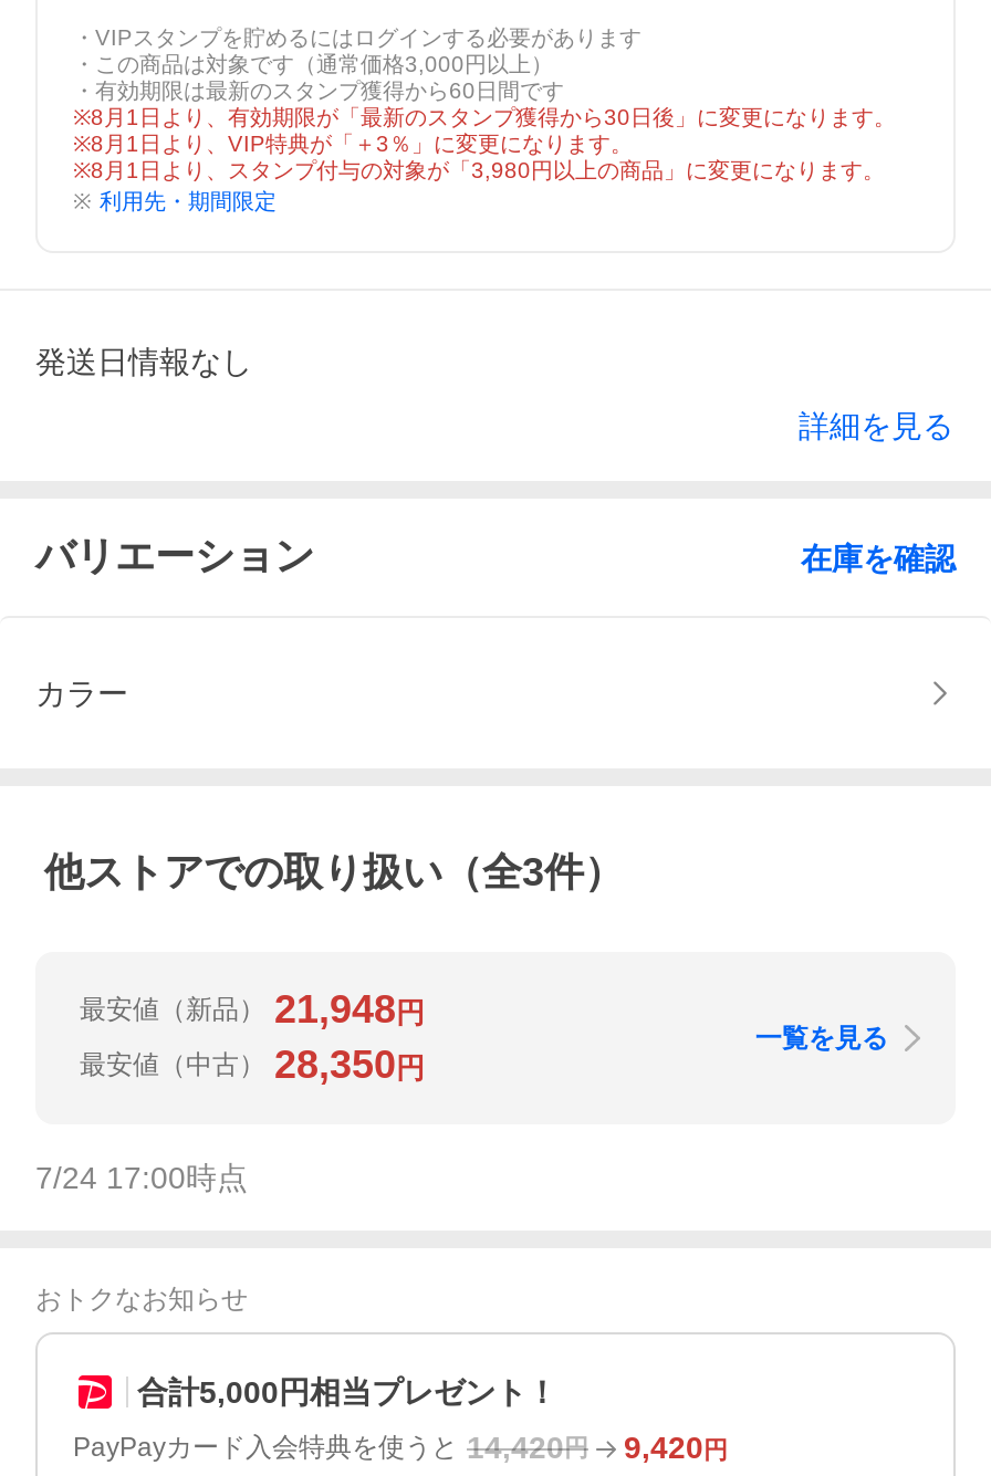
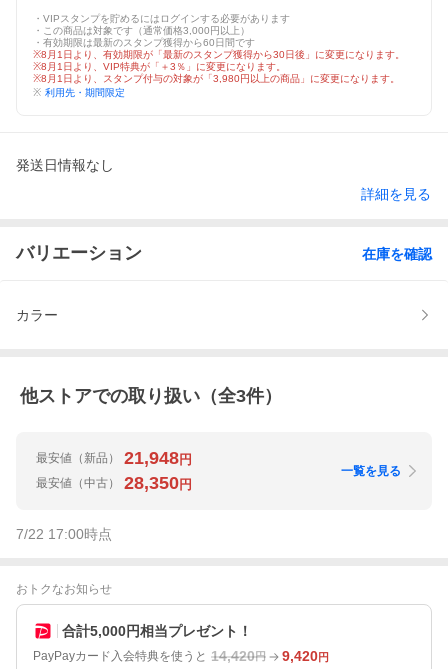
[35,1160,248,1196] 7/24 17:00時点 -> [16,526,112,542] 7/22 17:00時点

